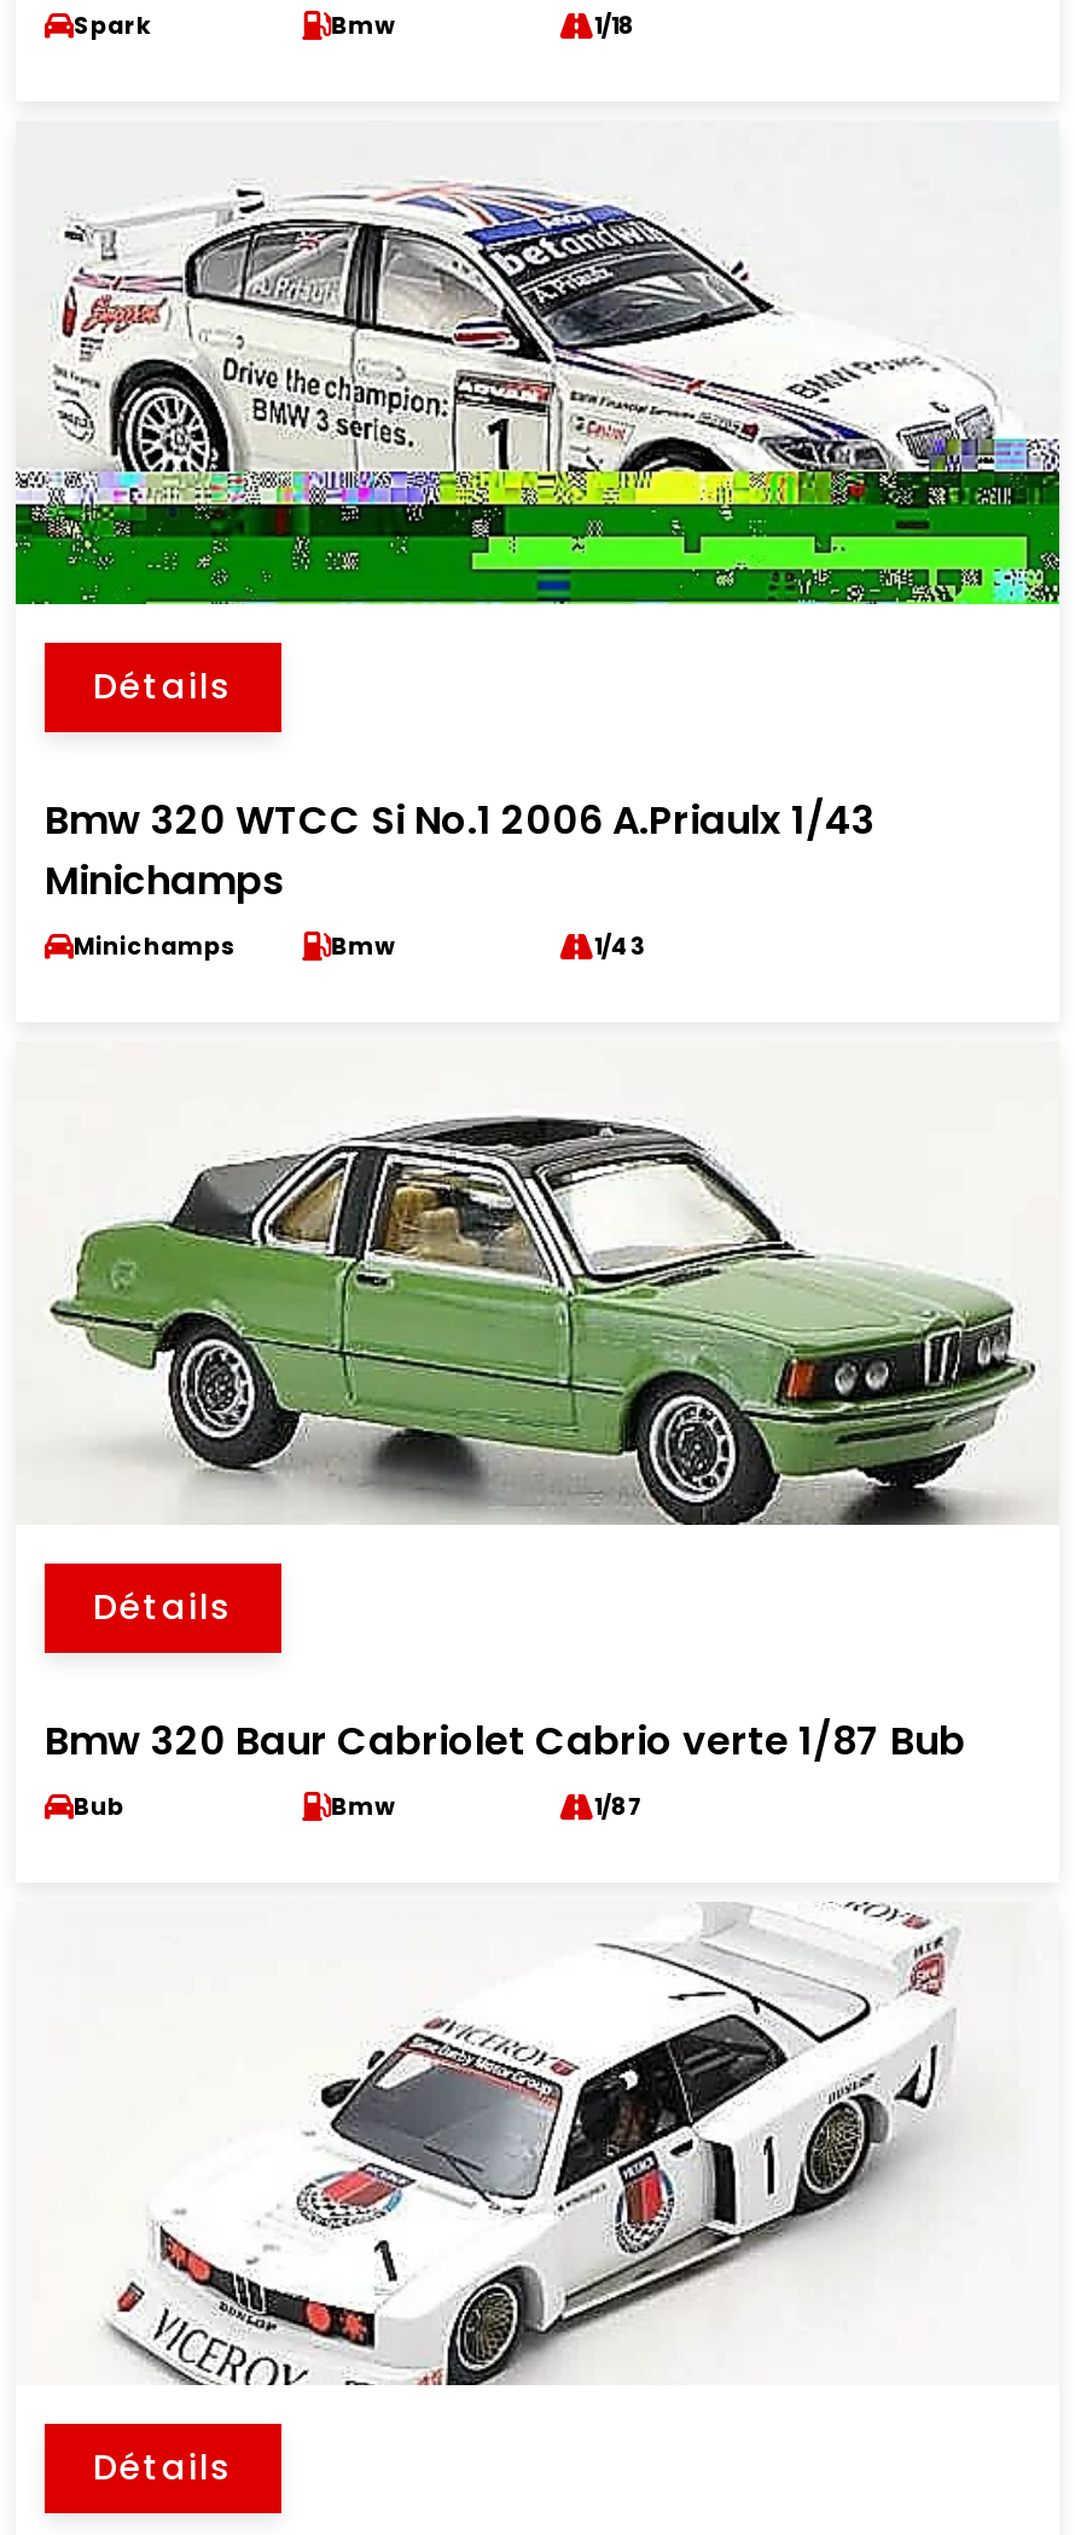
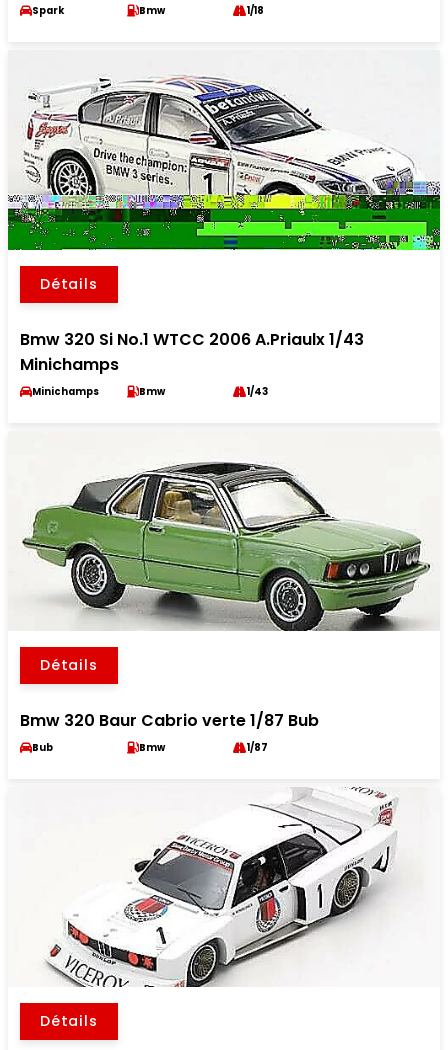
[45,794,876,849] Bmw 320 WTCC Si No.1 2006 A.Priaulx 1/43 -> [20,328,364,351] Bmw 320 Si No.1 WTCC 2006 A.Priaulx 1/43
[45,1714,965,1770] Bmw 320 Baur Cabriolet Cabrio verte 1/87 Bub -> [20,709,319,732] Bmw 320 Baur Cabrio verte 1/87 Bub

